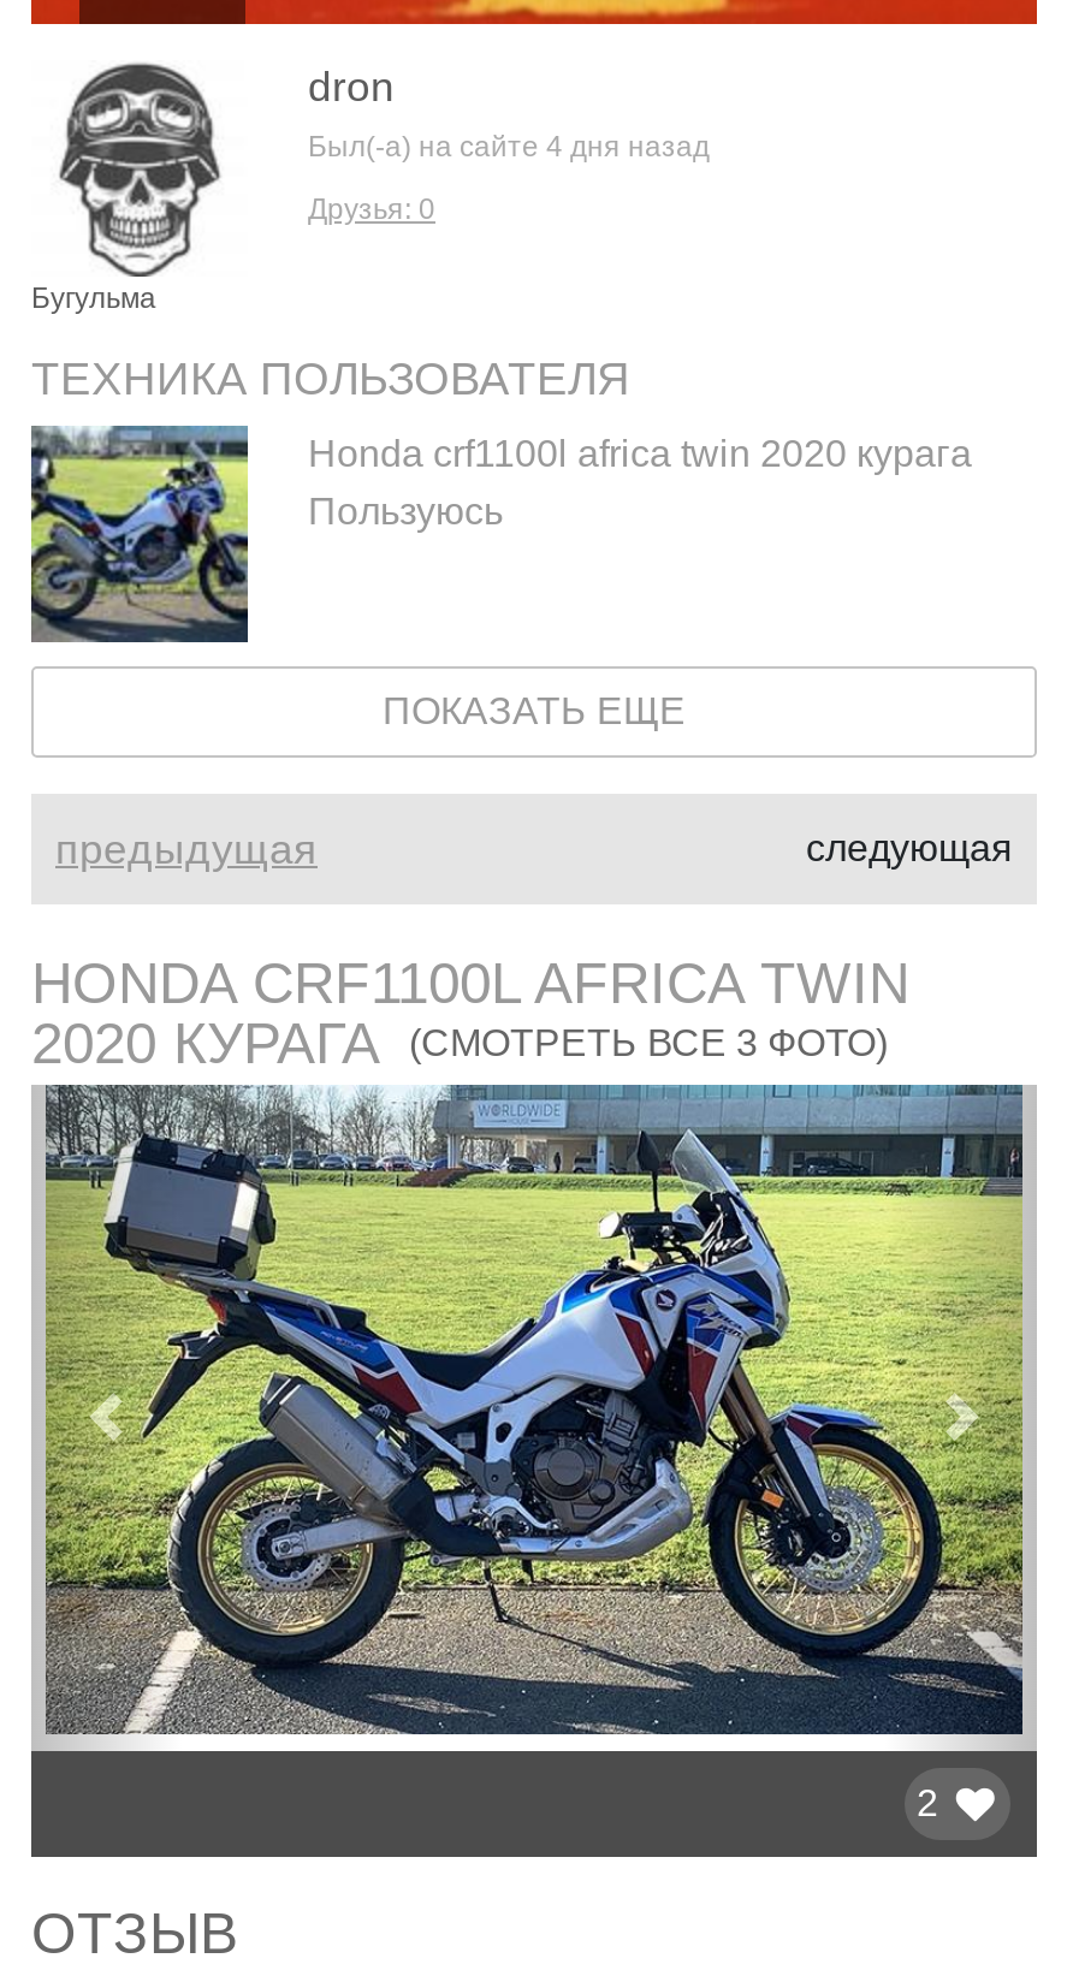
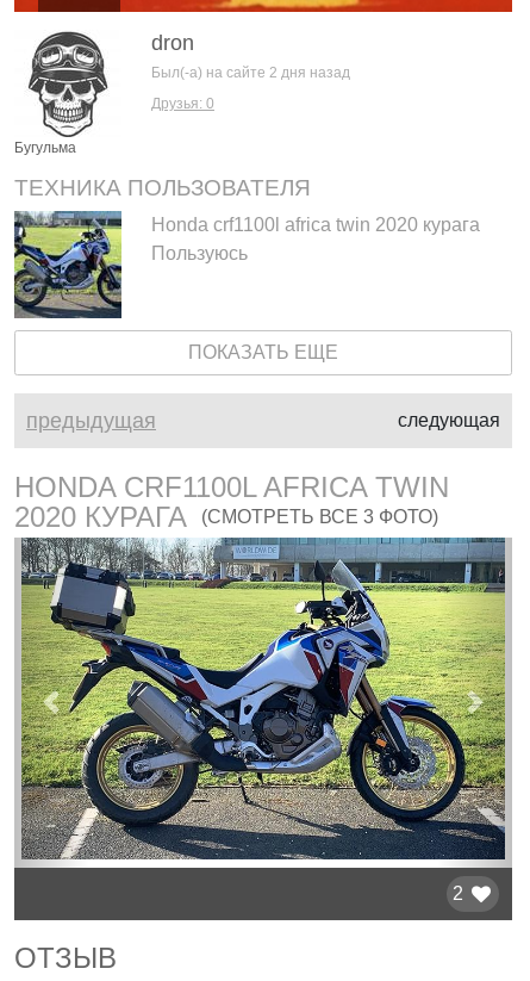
[308,130,710,164] Был(-а) на сайте 4 дня назад -> [151,64,350,81] Был(-а) на сайте 2 дня назад

